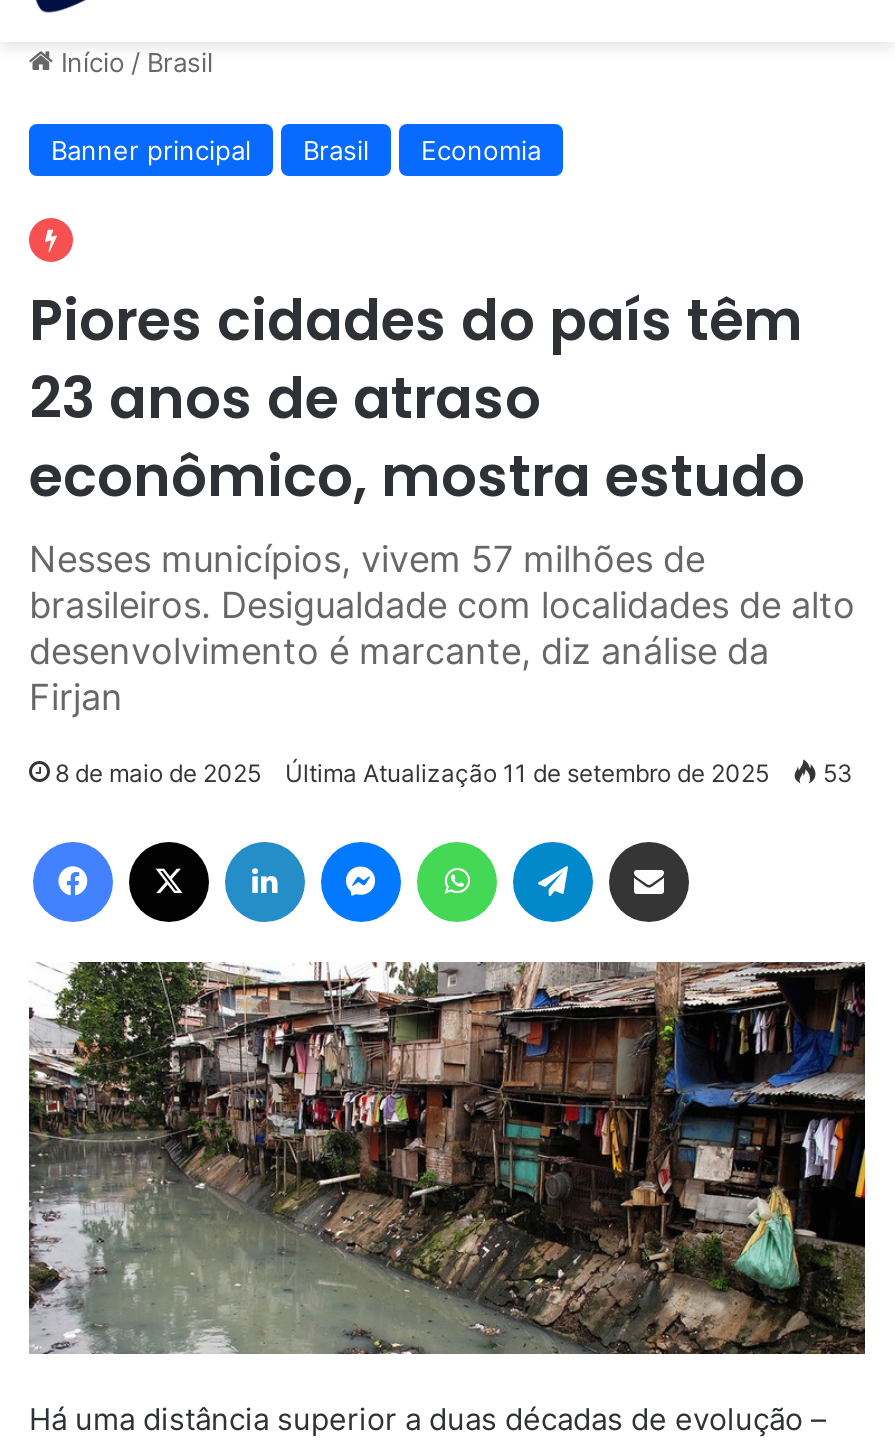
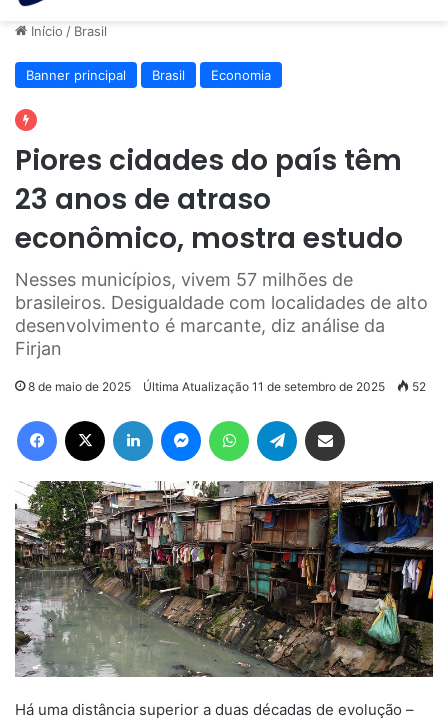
[55,758,853,788] 8 de maio de 2025 Última Atualização 11 de setembro de 2025 53 -> [28,379,426,394] 8 de maio de 2025 Última Atualização 11 de setembro de 2025 52

